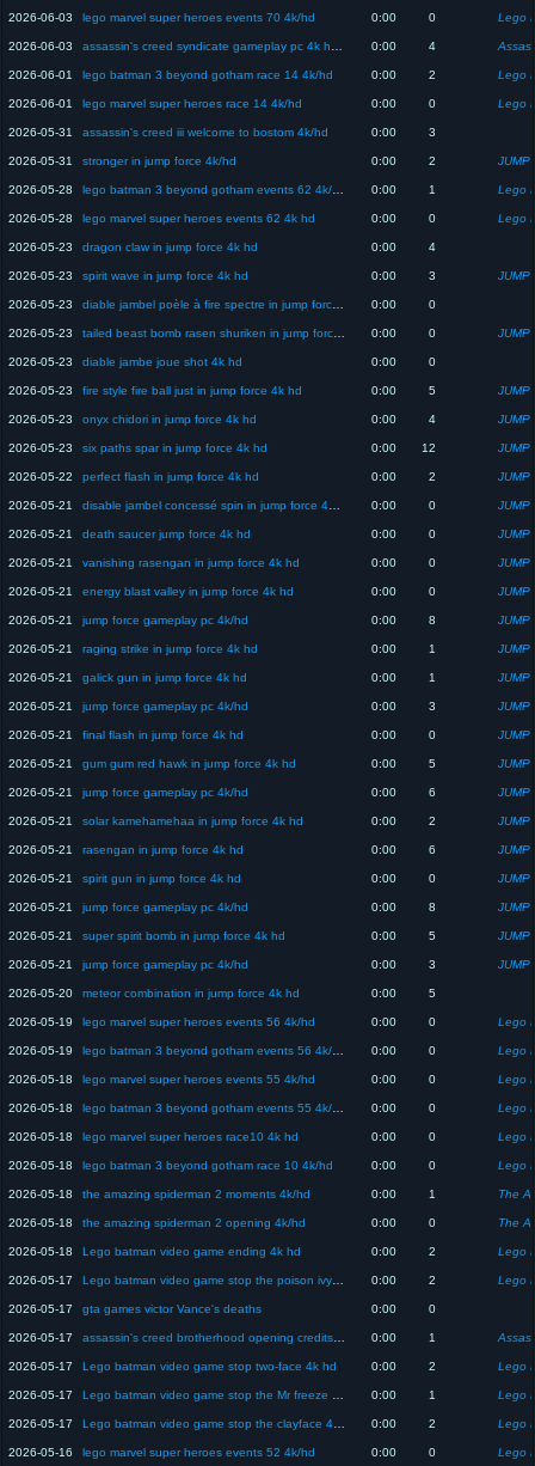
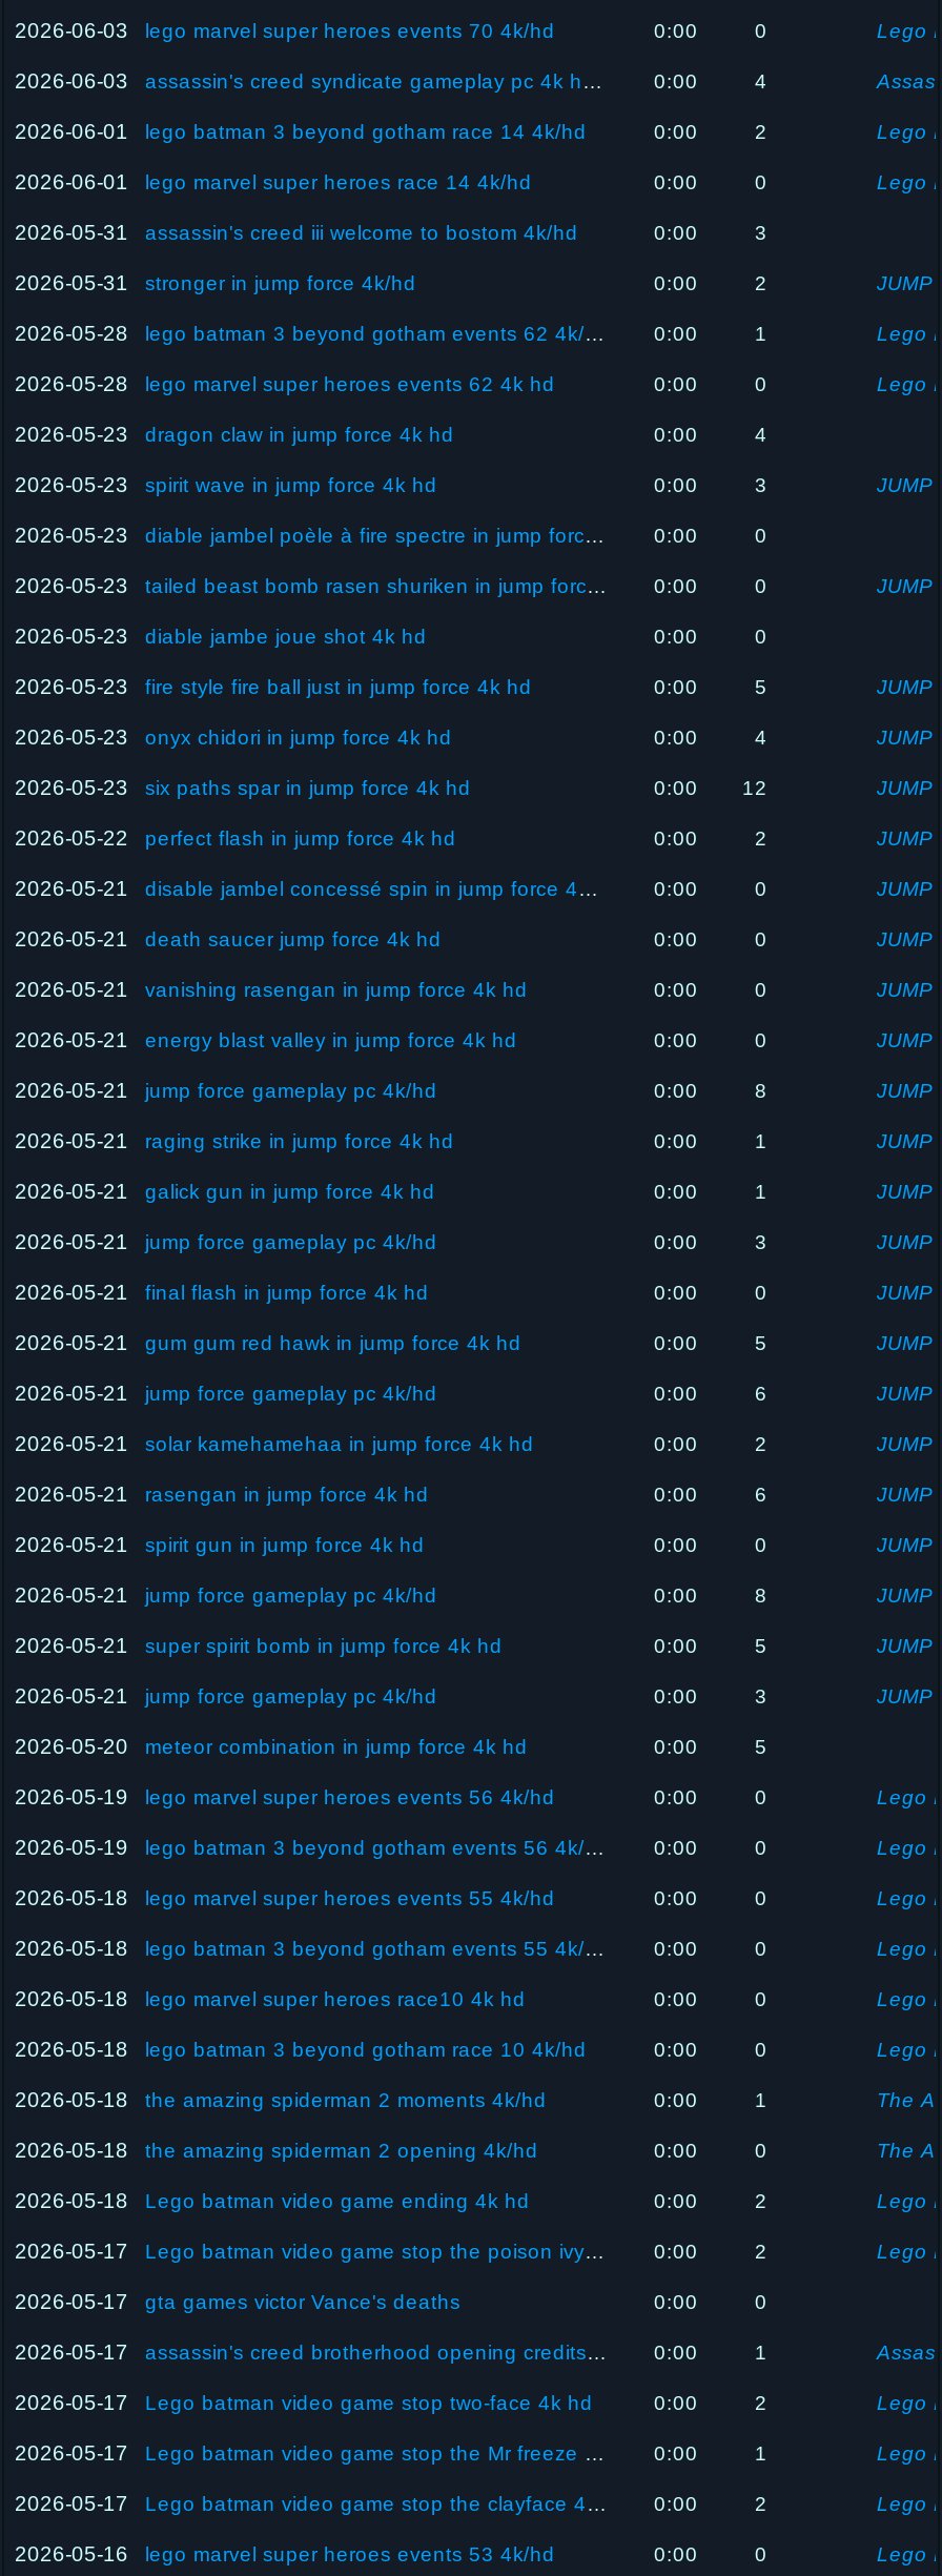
[82,1445,315,1458] lego marvel super heroes events 52 4k/hd -> [145,2542,555,2565] lego marvel super heroes events 53 4k/hd

